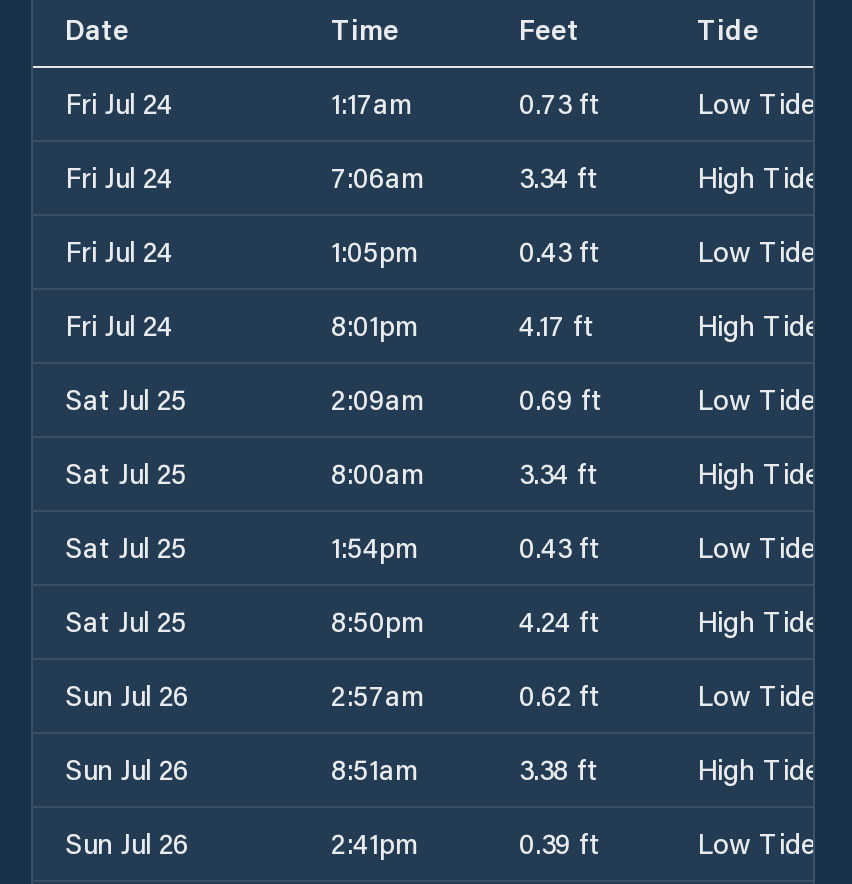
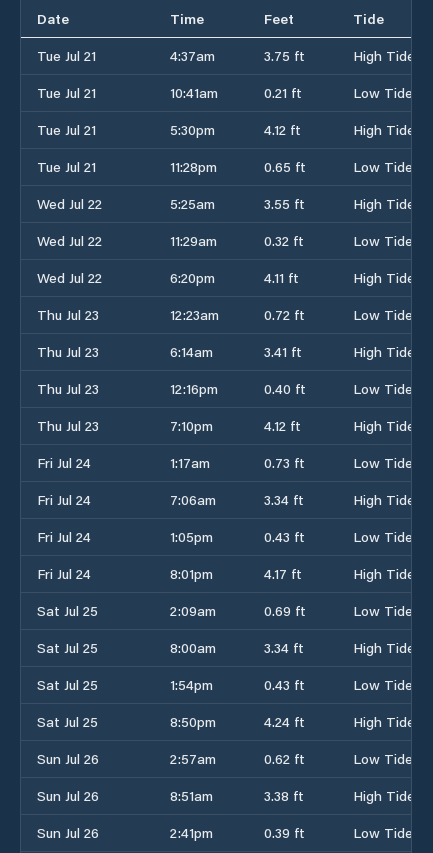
none -> [37,46,415,435] Tue Jul 21 | 4:37am | 3.75 ft | High Tide | Tue Jul 21 | 10:41am | 0.21 ft | Low Tide | Tue Jul 21 | 5:30pm | 4.12 ft | High Tide | Tue Jul 21 | 11:28pm | 0.65 ft | Low Tide | Wed Jul 22 | 5:25am | 3.55 ft | High Tide | Wed Jul 22 | 11:29am | 0.32 ft | Low Tide | Wed Jul 22 | 6:20pm | 4.11 ft | High Tide | Thu Jul 23 | 12:23am | 0.72 ft | Low Tide | Thu Jul 23 | 6:14am | 3.41 ft | High Tide | Thu Jul 23 | 12:16pm | 0.40 ft | Low Tide | Thu Jul 23 | 7:10pm | 4.12 ft | High Tide

